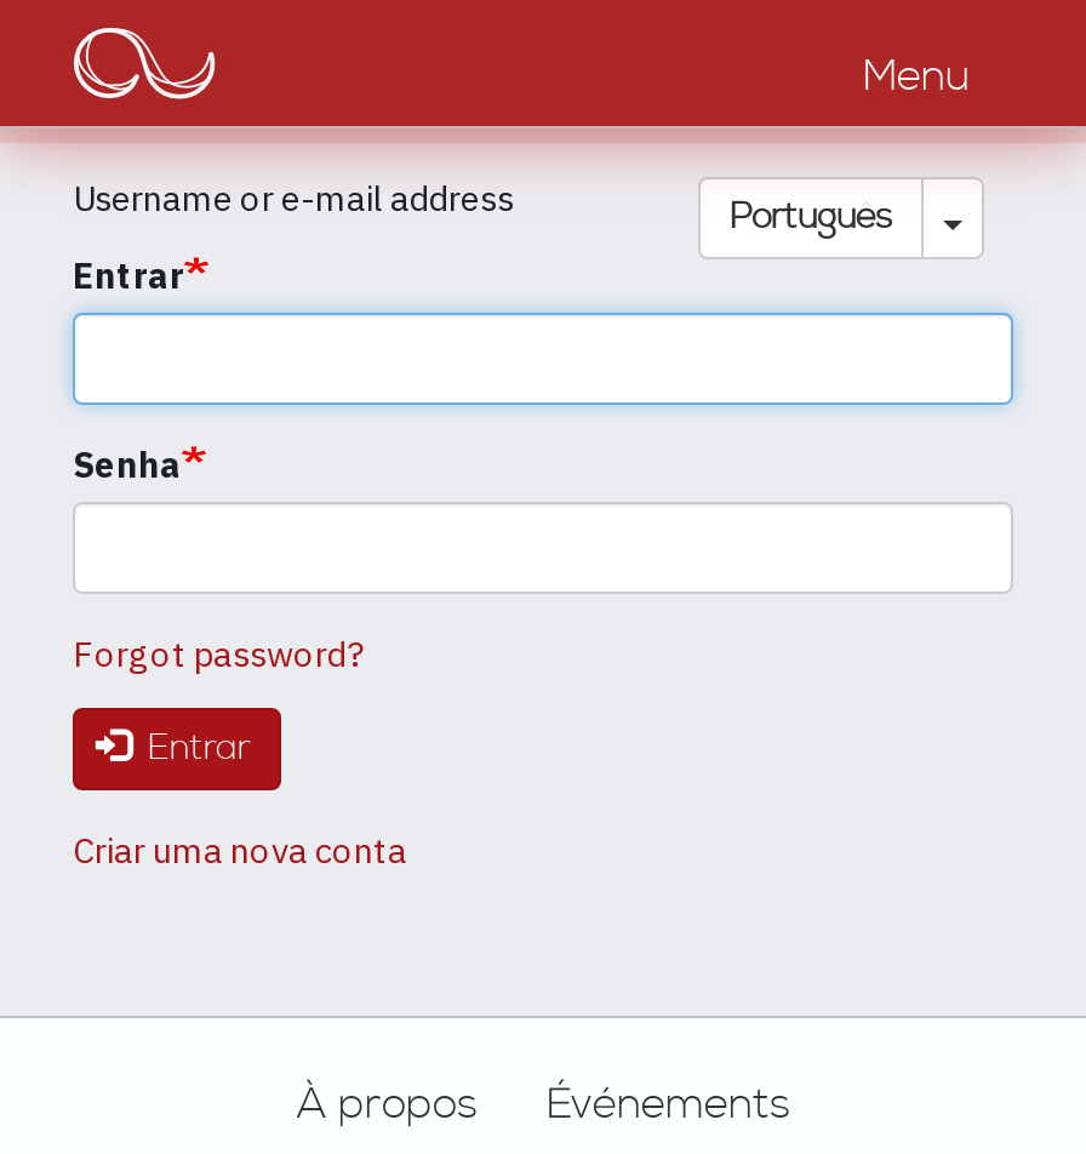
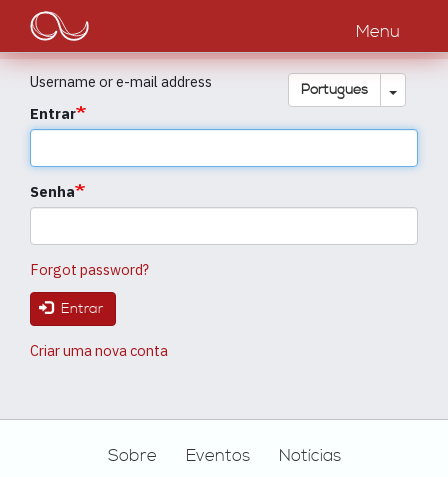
[297,1079,789,1132] À propos | Événements -> [107,445,340,467] Sobre | Eventos | Notícias

